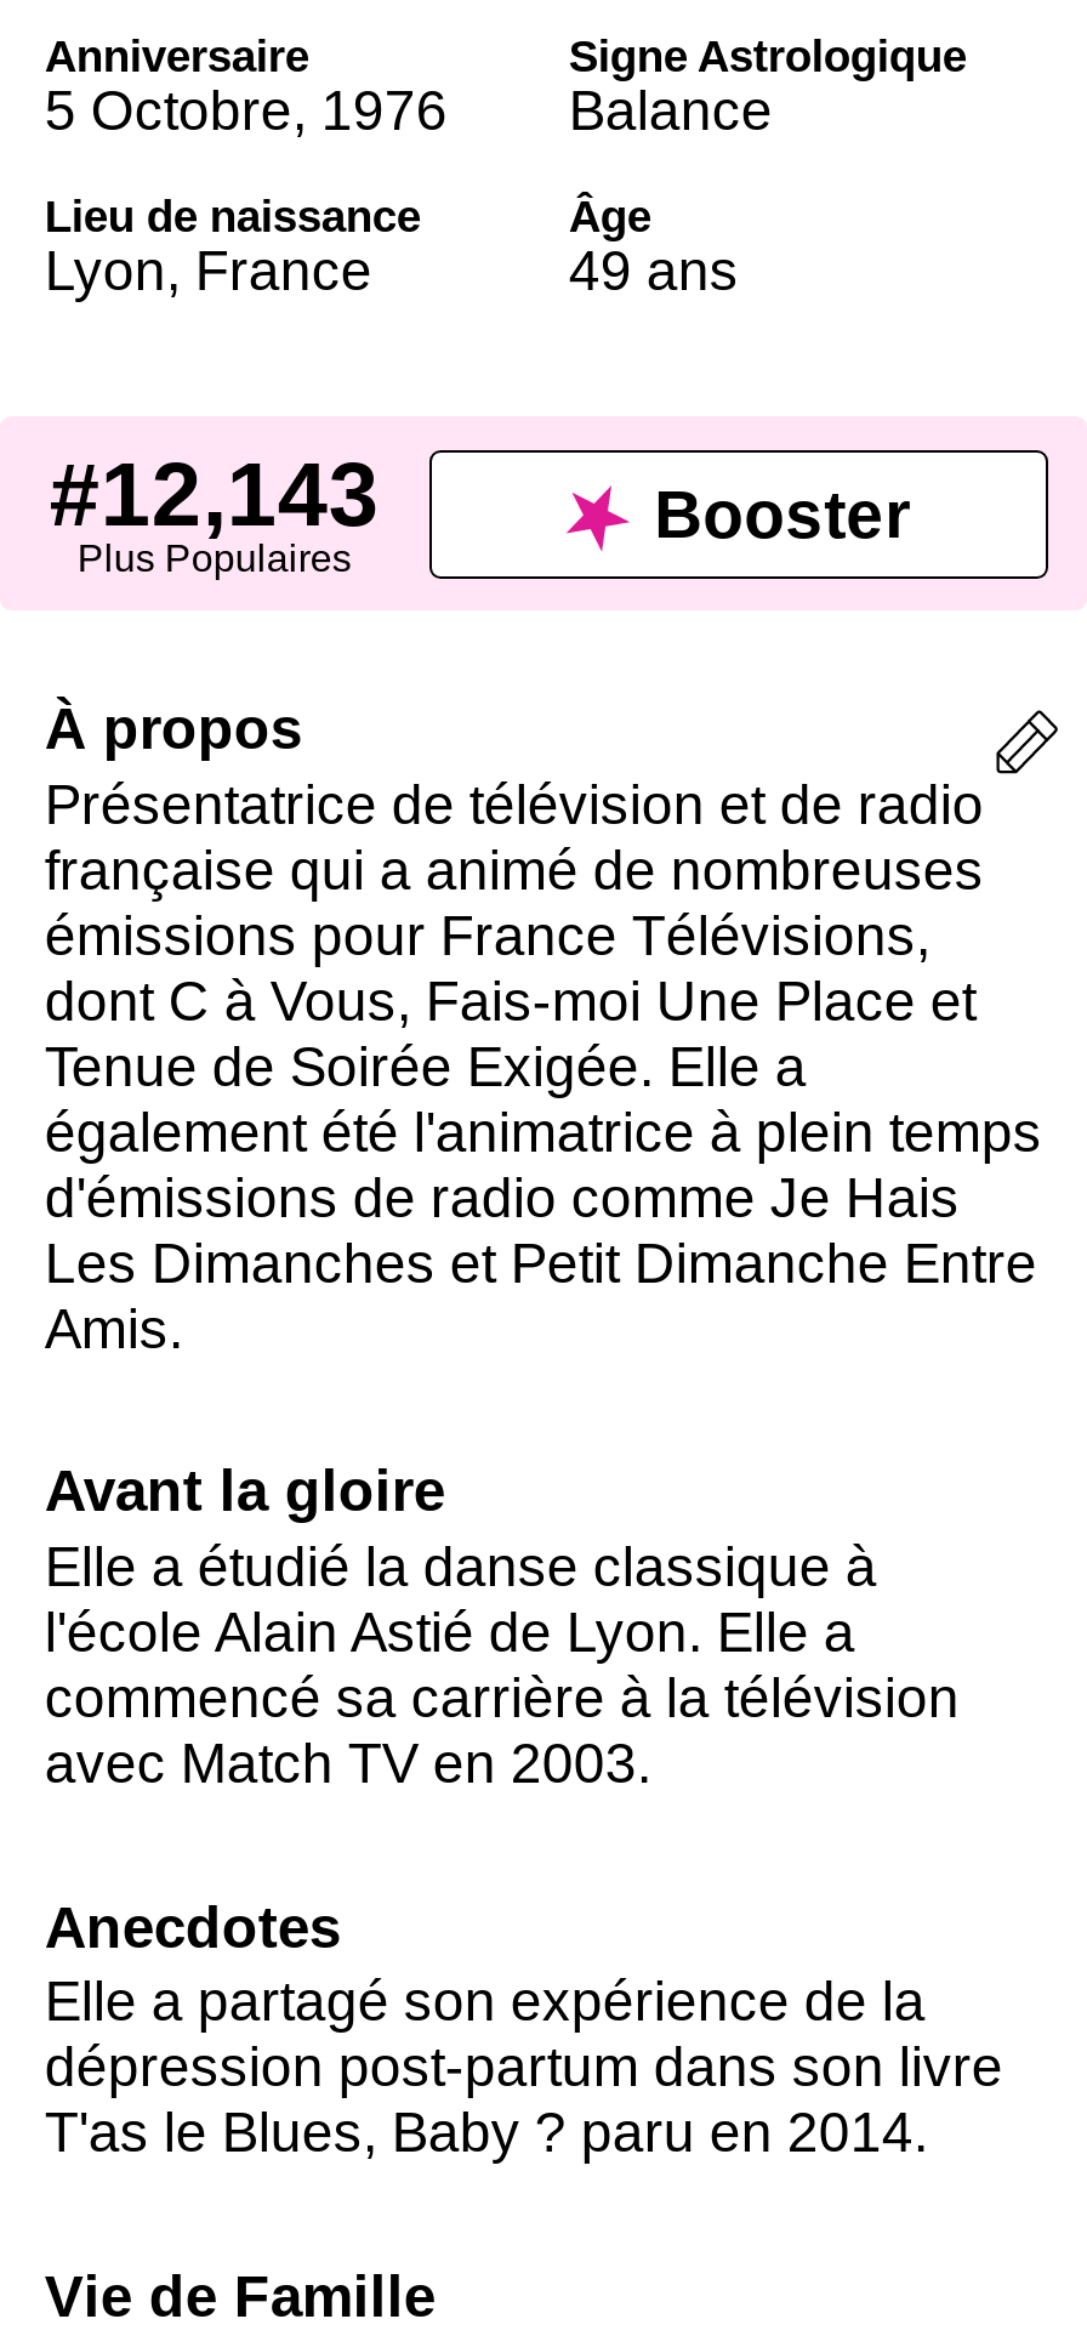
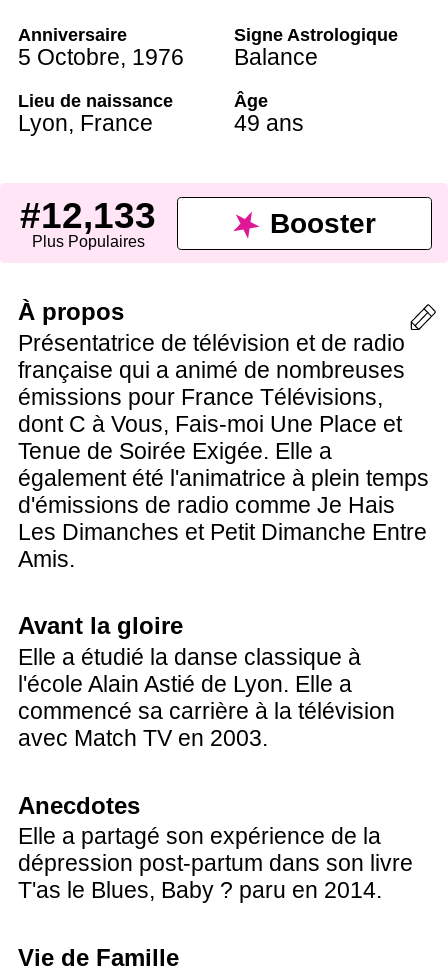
[49,444,379,544] #12,143 -> [20,194,156,235] #12,133

